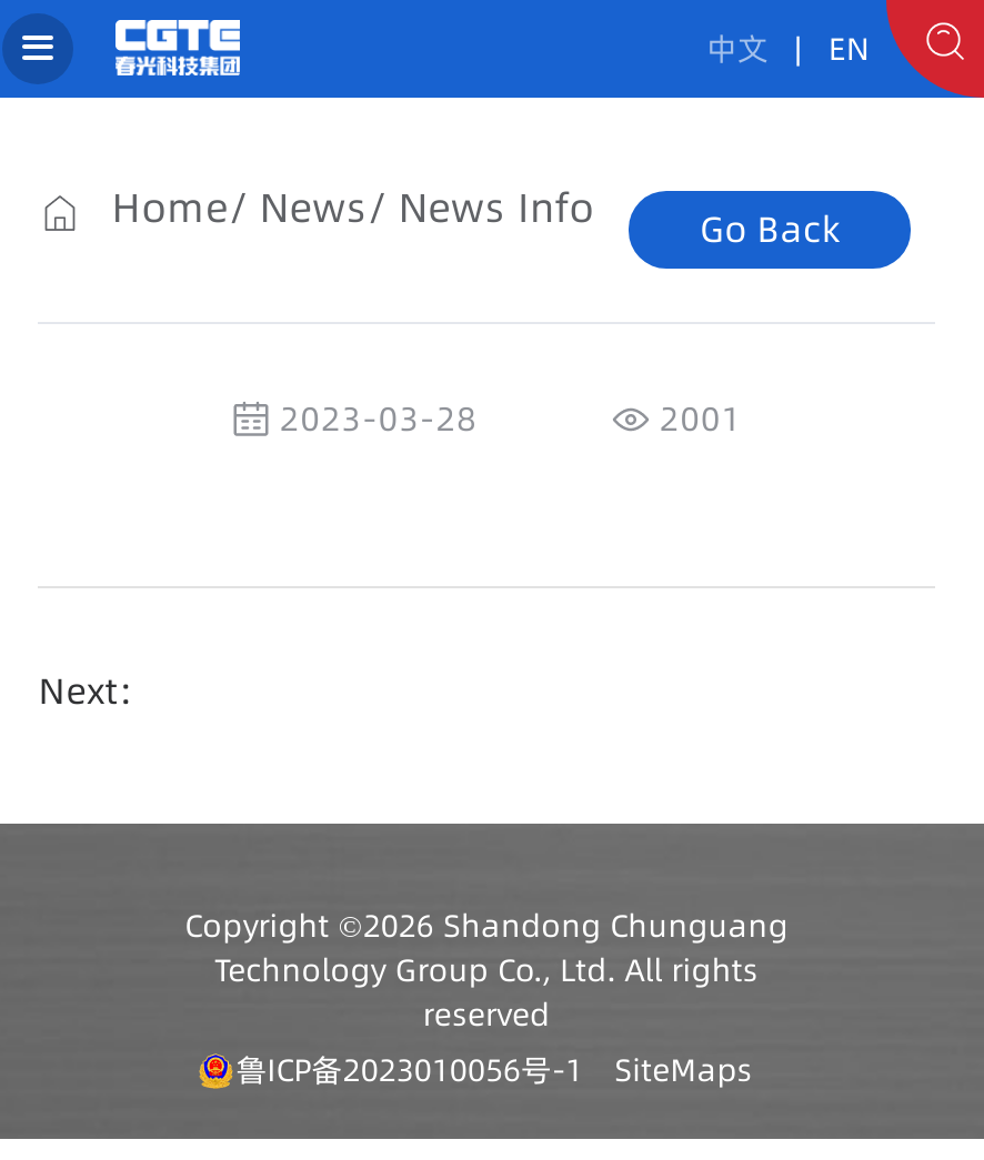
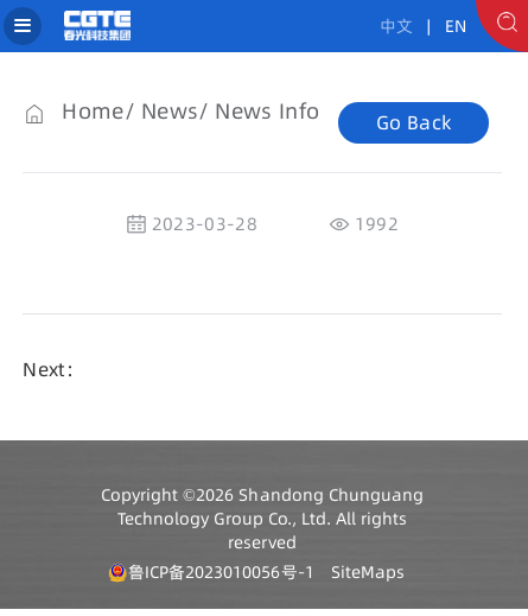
[659,395,742,441] 2001 -> [355,211,399,236] 1992

